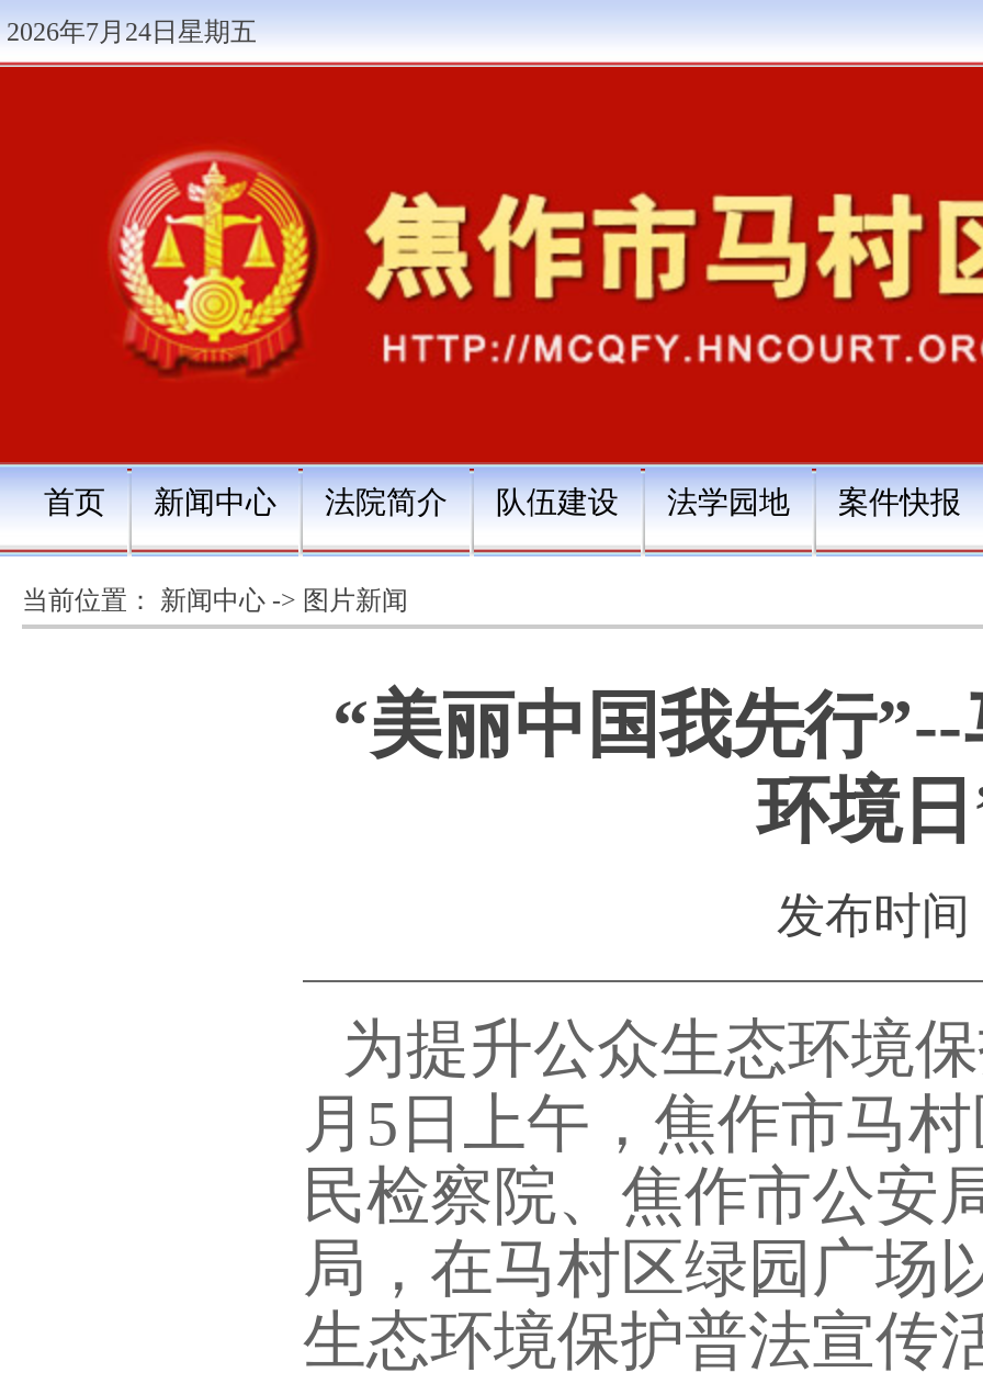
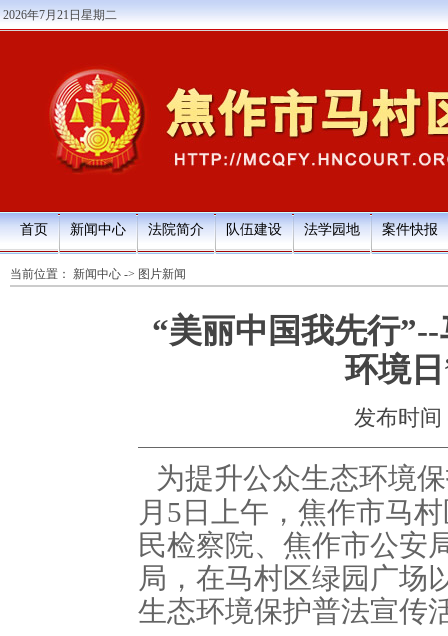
[7,16,257,47] 2026年7月24日星期五 -> [3,8,117,22] 2026年7月21日星期二

